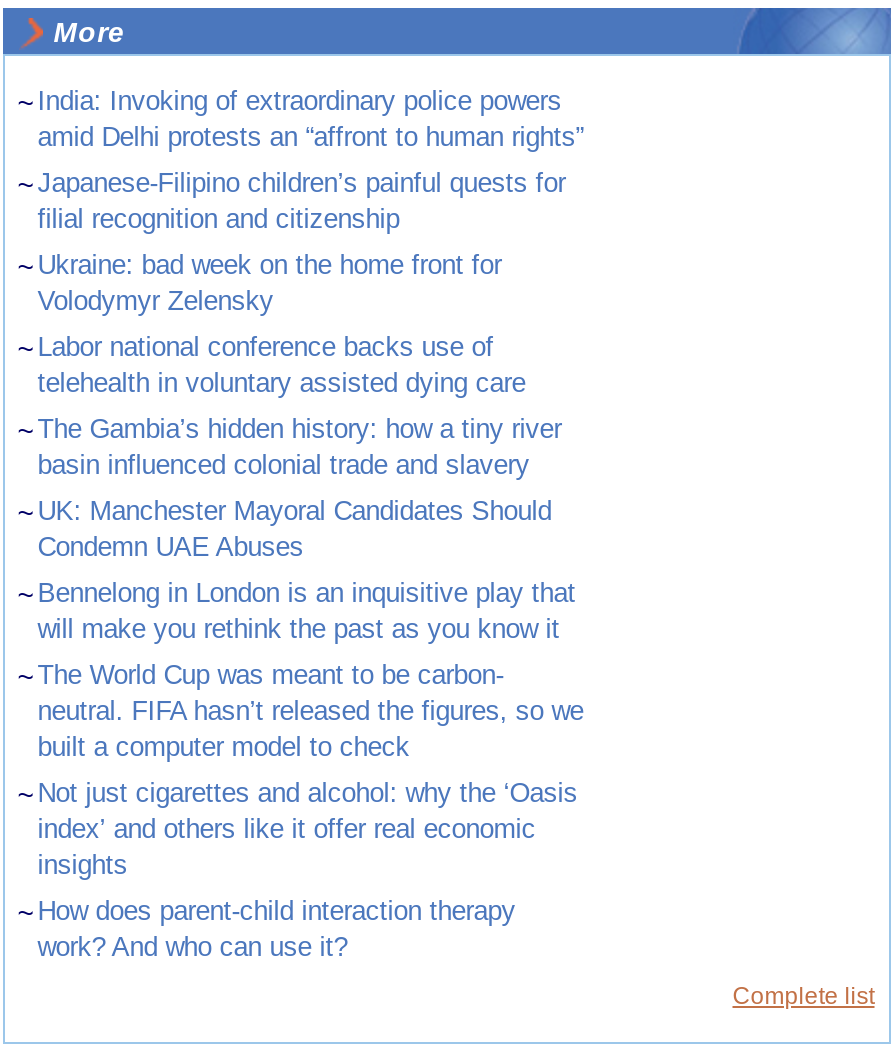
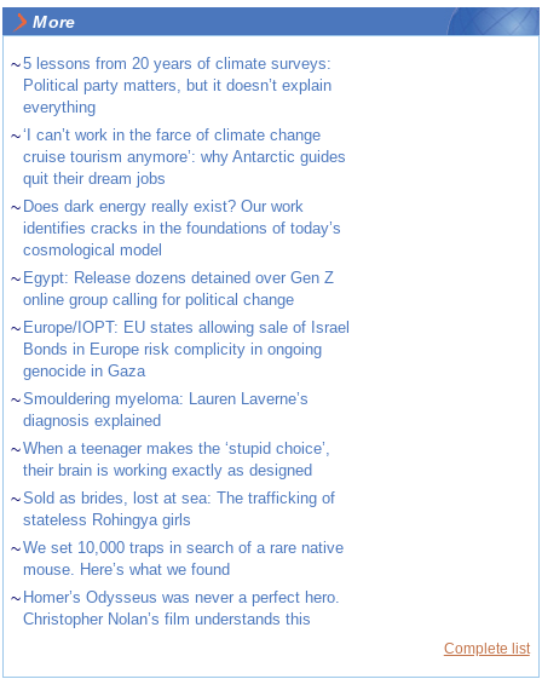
[17,87,583,153] ~ India: Invoking of extraordinary police powers | amid Delhi protests an “affront to human rights” -> [11,55,332,117] ~ 5 lessons from 20 years of climate surveys: | Political party matters, but it doesn’t explain | everything
[17,169,565,235] ~ Japanese-Filipino children’s painful quests for | filial recognition and citizenship -> [11,126,346,188] ~ ‘I can’t work in the farce of climate change | cruise tourism anymore’: why Antarctic guides | quit their dream jobs
[17,251,501,317] ~ Ukraine: bad week on the home front for | Volodymyr Zelensky -> [11,198,341,260] ~ Does dark energy really exist? Our work | identifies cracks in the foundations of today’s | cosmological model
[17,333,525,399] ~ Labor national conference backs use of | telehealth in voluntary assisted dying care -> [11,269,334,309] ~ Egypt: Release dozens detained over Gen Z | online group calling for political change
[17,415,561,481] ~ The Gambia’s hidden history: how a tiny river | basin influenced colonial trade and slavery -> [11,319,350,381] ~ Europe/IOPT: EU states allowing sale of Israel | Bonds in Europe risk complicity in ongoing | genocide in Gaza
[17,497,551,563] ~ UK: Manchester Mayoral Candidates Should | Condemn UAE Abuses -> [11,390,309,430] ~ Smouldering myeloma: Lauren Laverne’s | diagnosis explained
[17,579,575,645] ~ Bennelong in London is an inquisitive play that | will make you rethink the past as you know it -> [11,440,331,480] ~ When a teenager makes the ‘stupid choice’, | their brain is working exactly as designed
[17,661,583,763] ~ The World Cup was meant to be carbon- | neutral. FIFA hasn’t released the figures, so we | built a computer model to check -> [11,490,335,530] ~ Sold as brides, lost at sea: The trafficking of | stateless Rohingya girls
[17,779,577,881] ~ Not just cigarettes and alcohol: why the ‘Oasis | index’ and others like it offer real economic | insights -> [11,539,344,579] ~ We set 10,000 traps in search of a rare native | mouse. Here’s what we found
[17,897,515,963] ~ How does parent-child interaction therapy | work? And who can use it? -> [11,589,340,629] ~ Homer’s Odysseus was never a perfect hero. | Christopher Nolan’s film understands this

